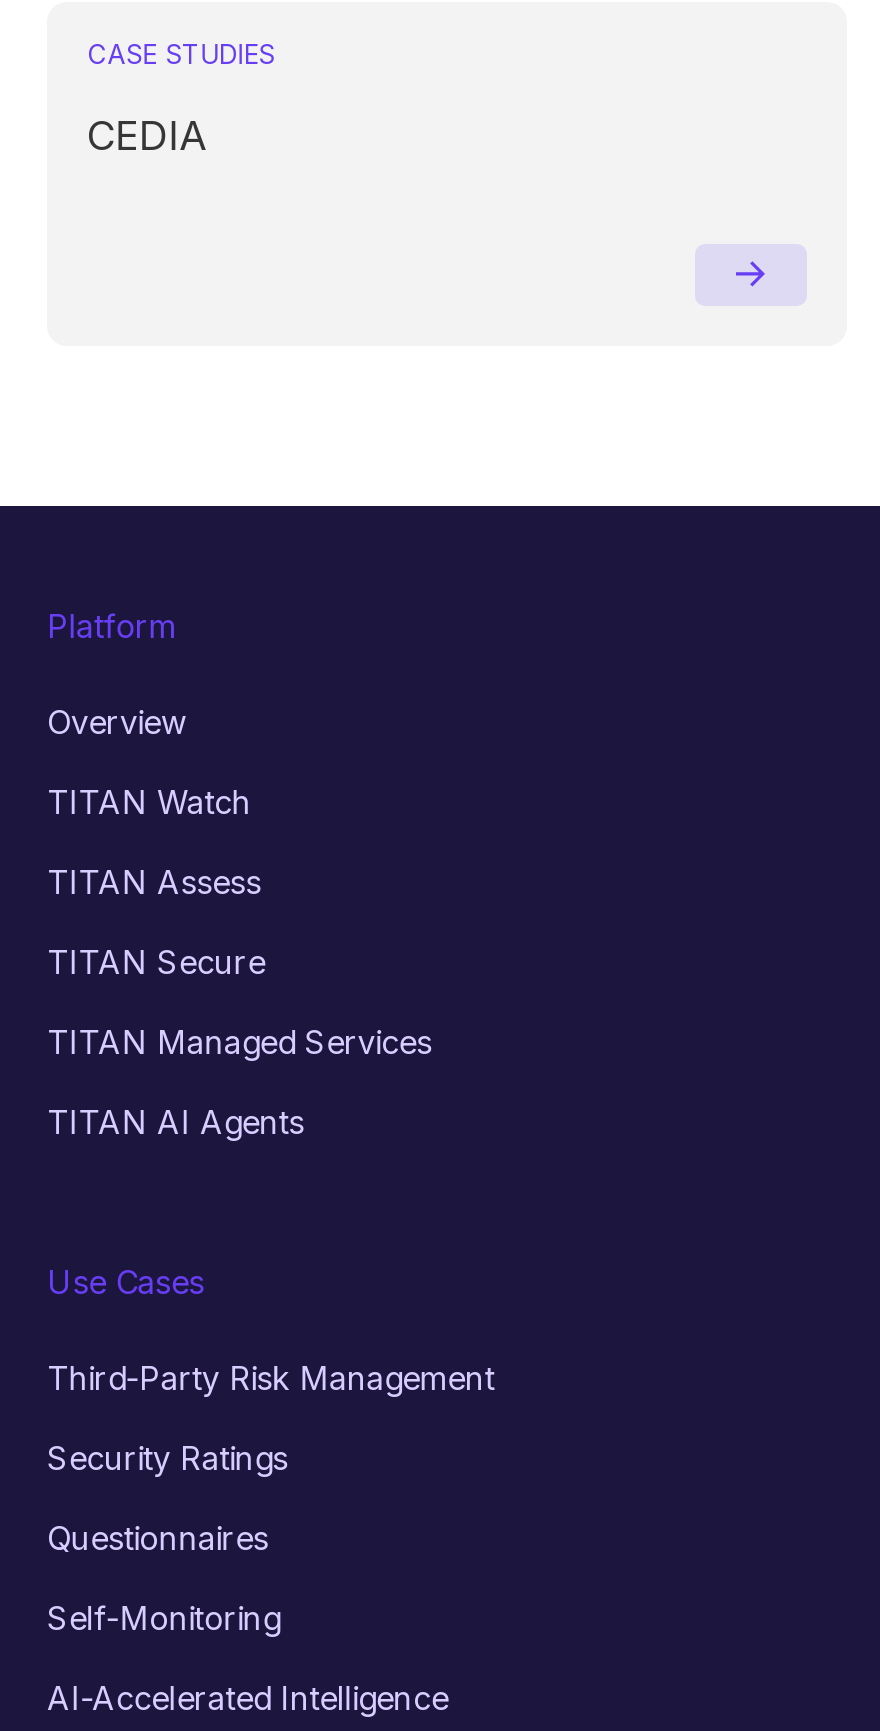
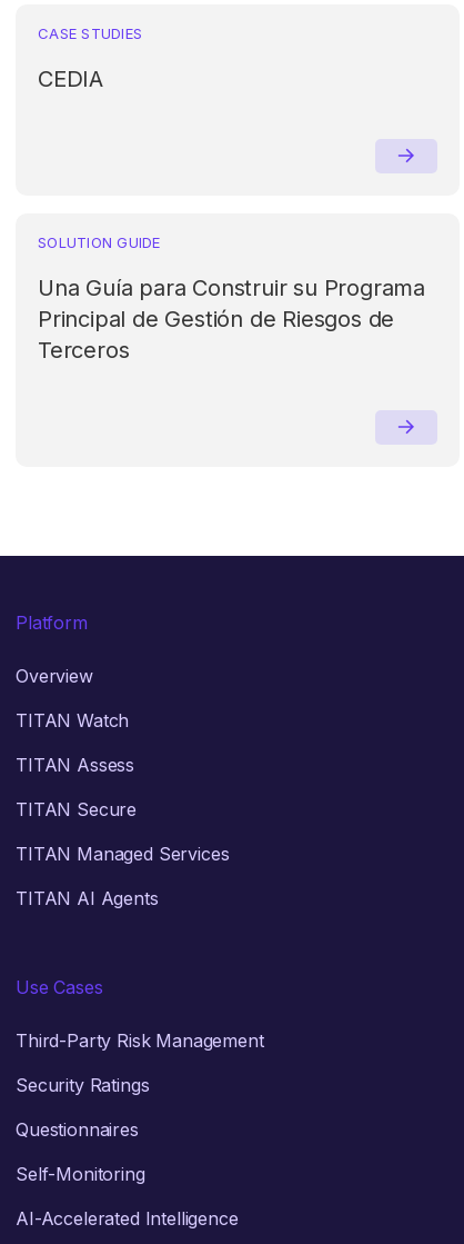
none -> [38,233,425,363] SOLUTION GUIDE | Una Guía para Construir su Programa | Principal de Gestión de Riesgos de | Terceros

